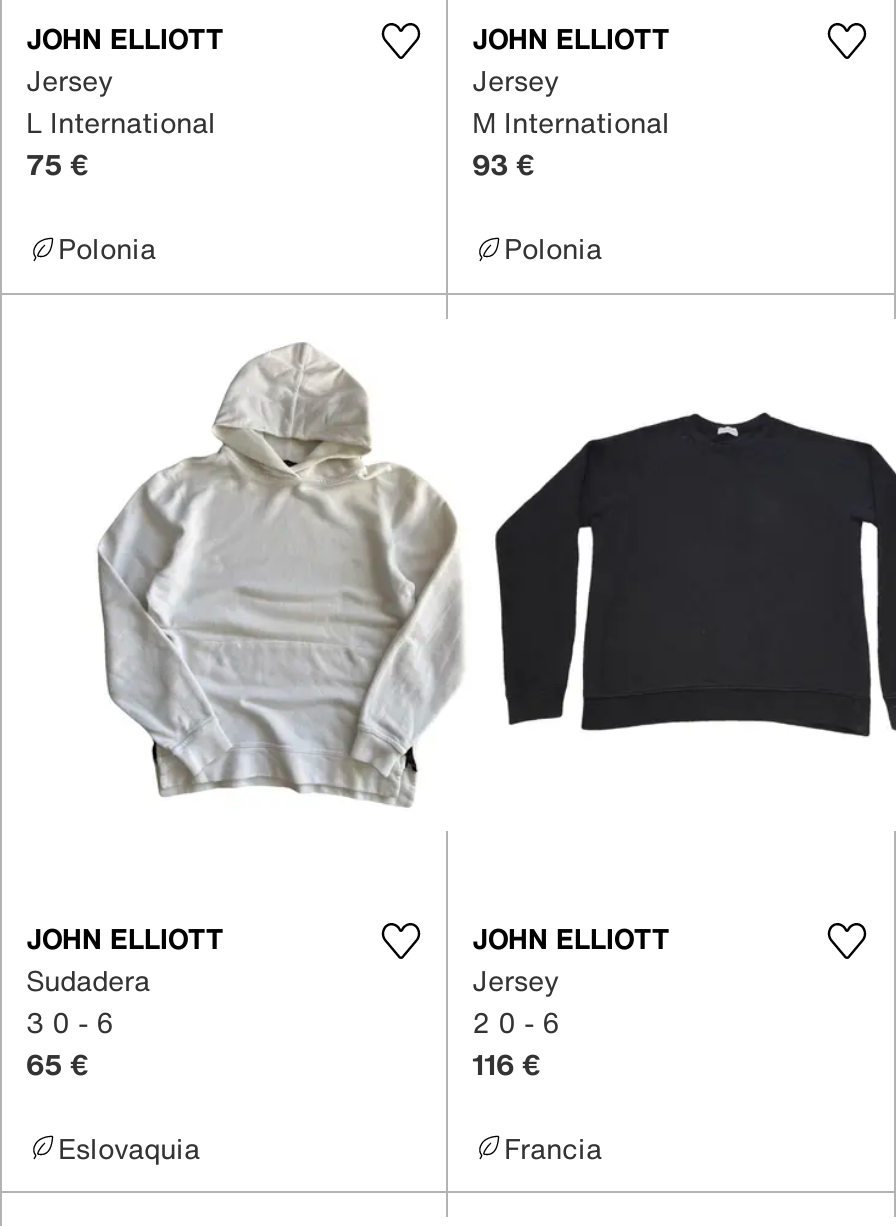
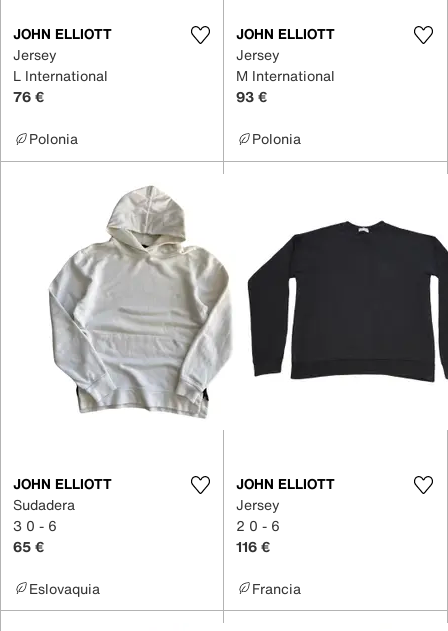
[26,143,88,185] 75 € -> [13,86,44,107] 76 €

